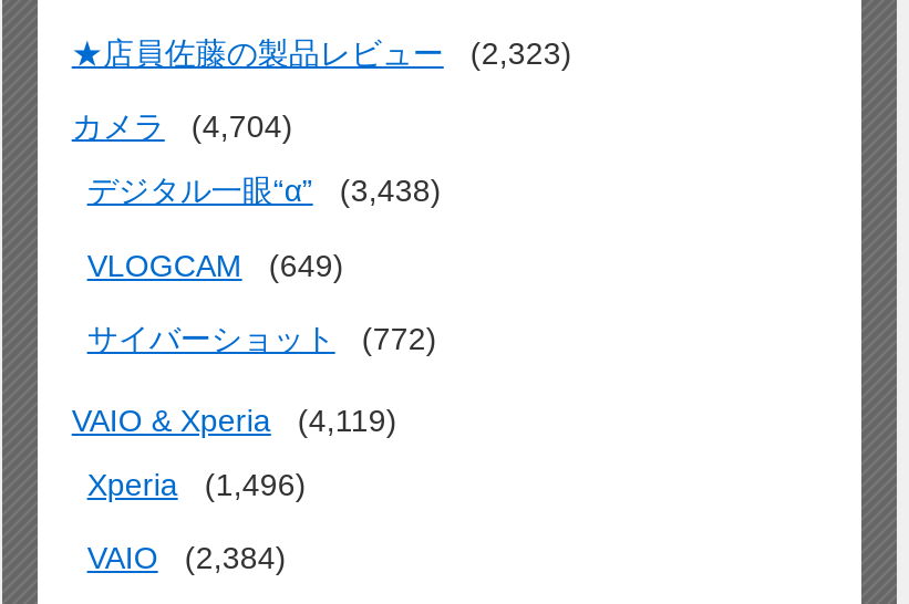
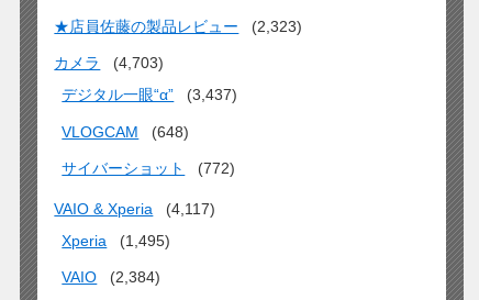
[72,109,293,144] カメラ (4,704) -> [54,54,164,72] カメラ (4,703)
[87,173,441,209] デジタル一眼“α” (3,438) -> [62,86,238,104] デジタル一眼“α” (3,437)
[87,247,344,282] VLOGCAM (649) -> [62,123,189,140] VLOGCAM (648)
[72,402,397,438] VAIO & Xperia (4,119) -> [54,200,216,217] VAIO & Xperia (4,117)
[87,467,306,502] Xperia (1,496) -> [62,232,171,250] Xperia (1,495)

